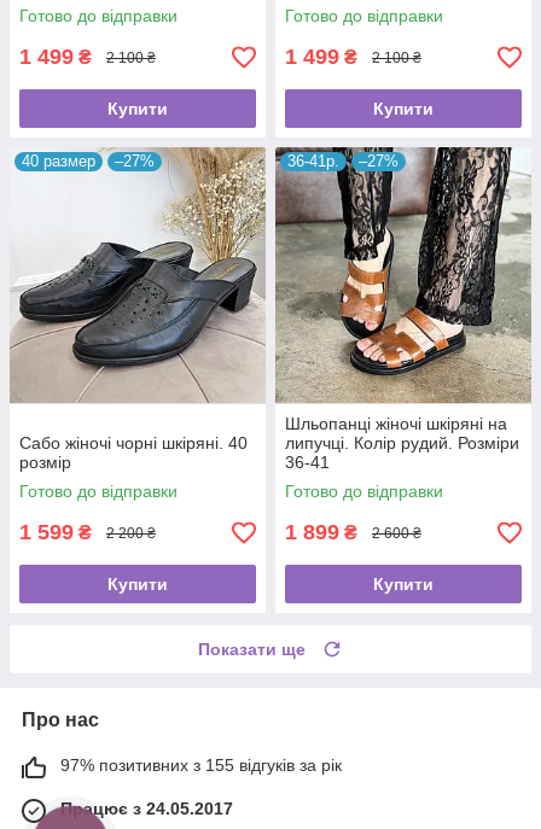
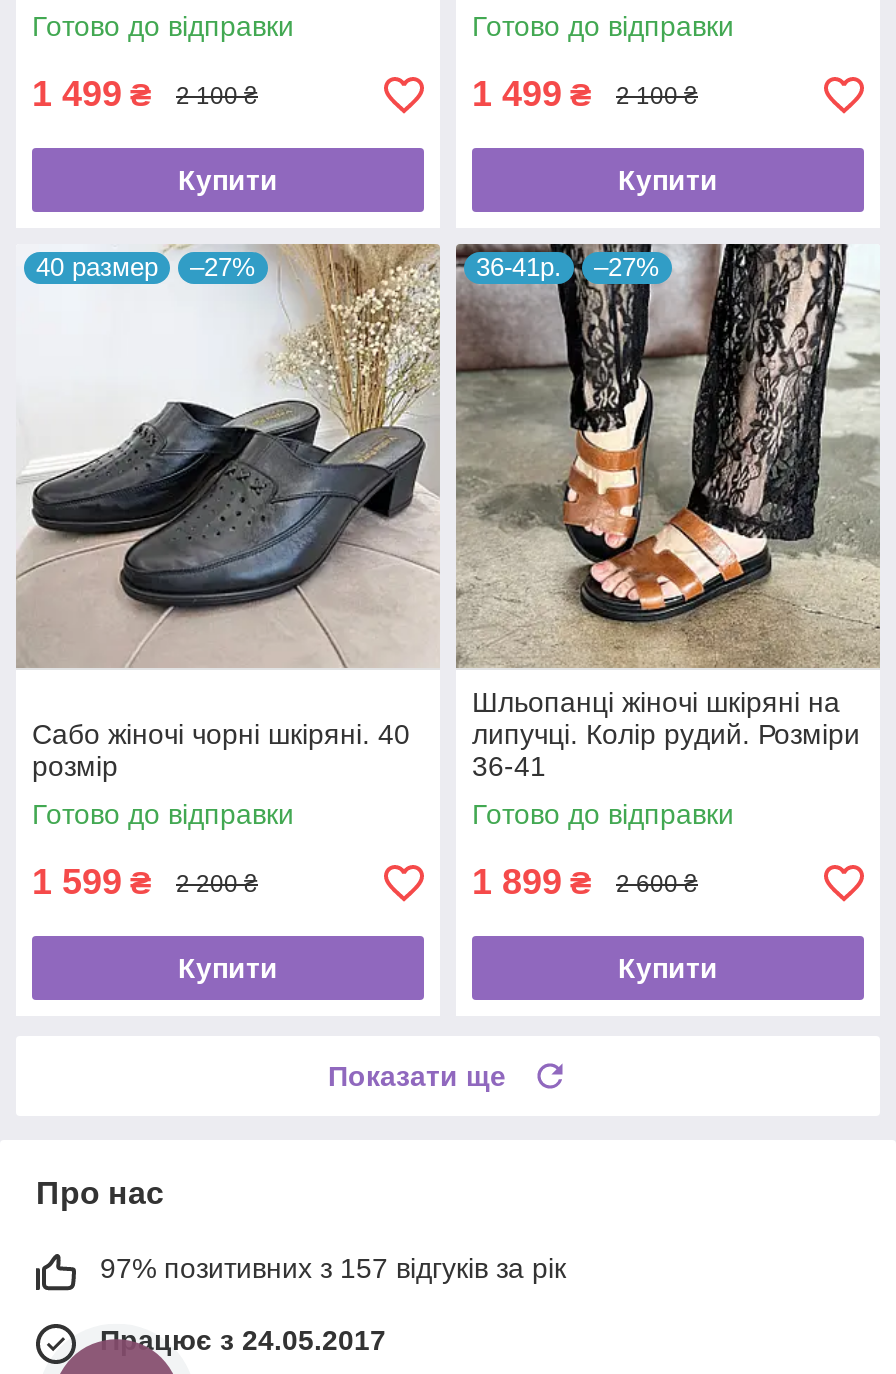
[60,756,342,775] 97% позитивних з 155 відгуків за рік -> [100,1253,566,1285] 97% позитивних з 157 відгуків за рік

